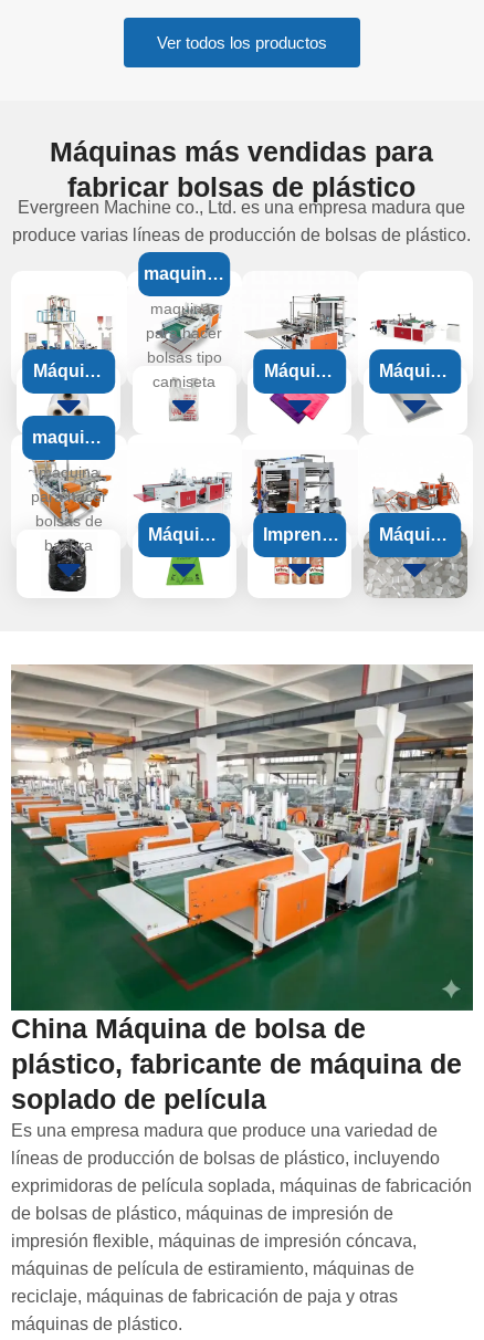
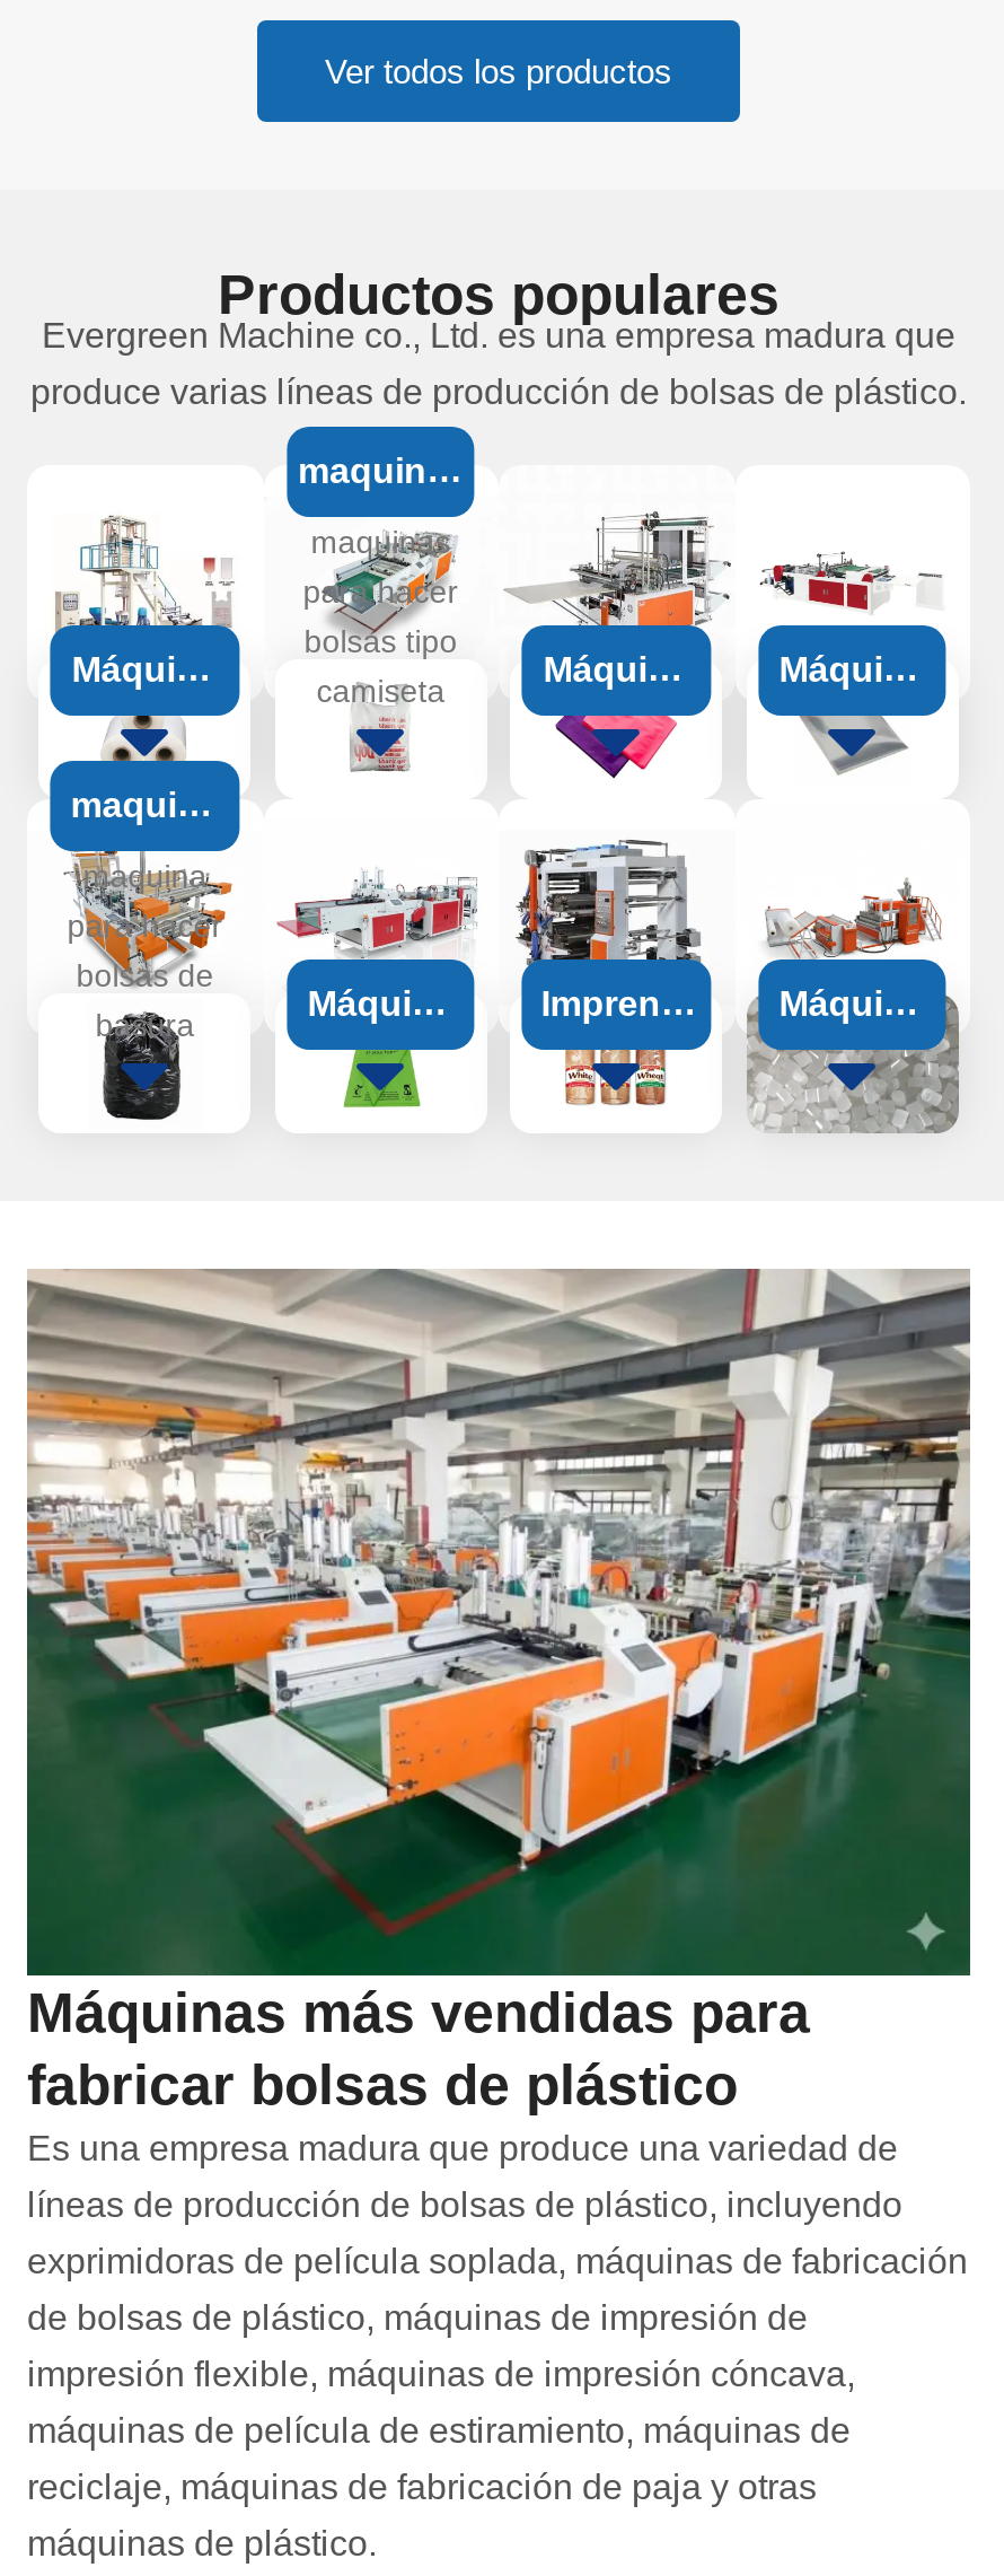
none -> [218,262,780,325] Productos populares
moved [50,136,434,202] -> [27,1981,810,2116]: Máquinas más vendidas para | fabricar bolsas de plástico
[11,1013,462,1115] China Máquina de bolsa de | plástico, fabricante de máquina de | soplado de película -> none

